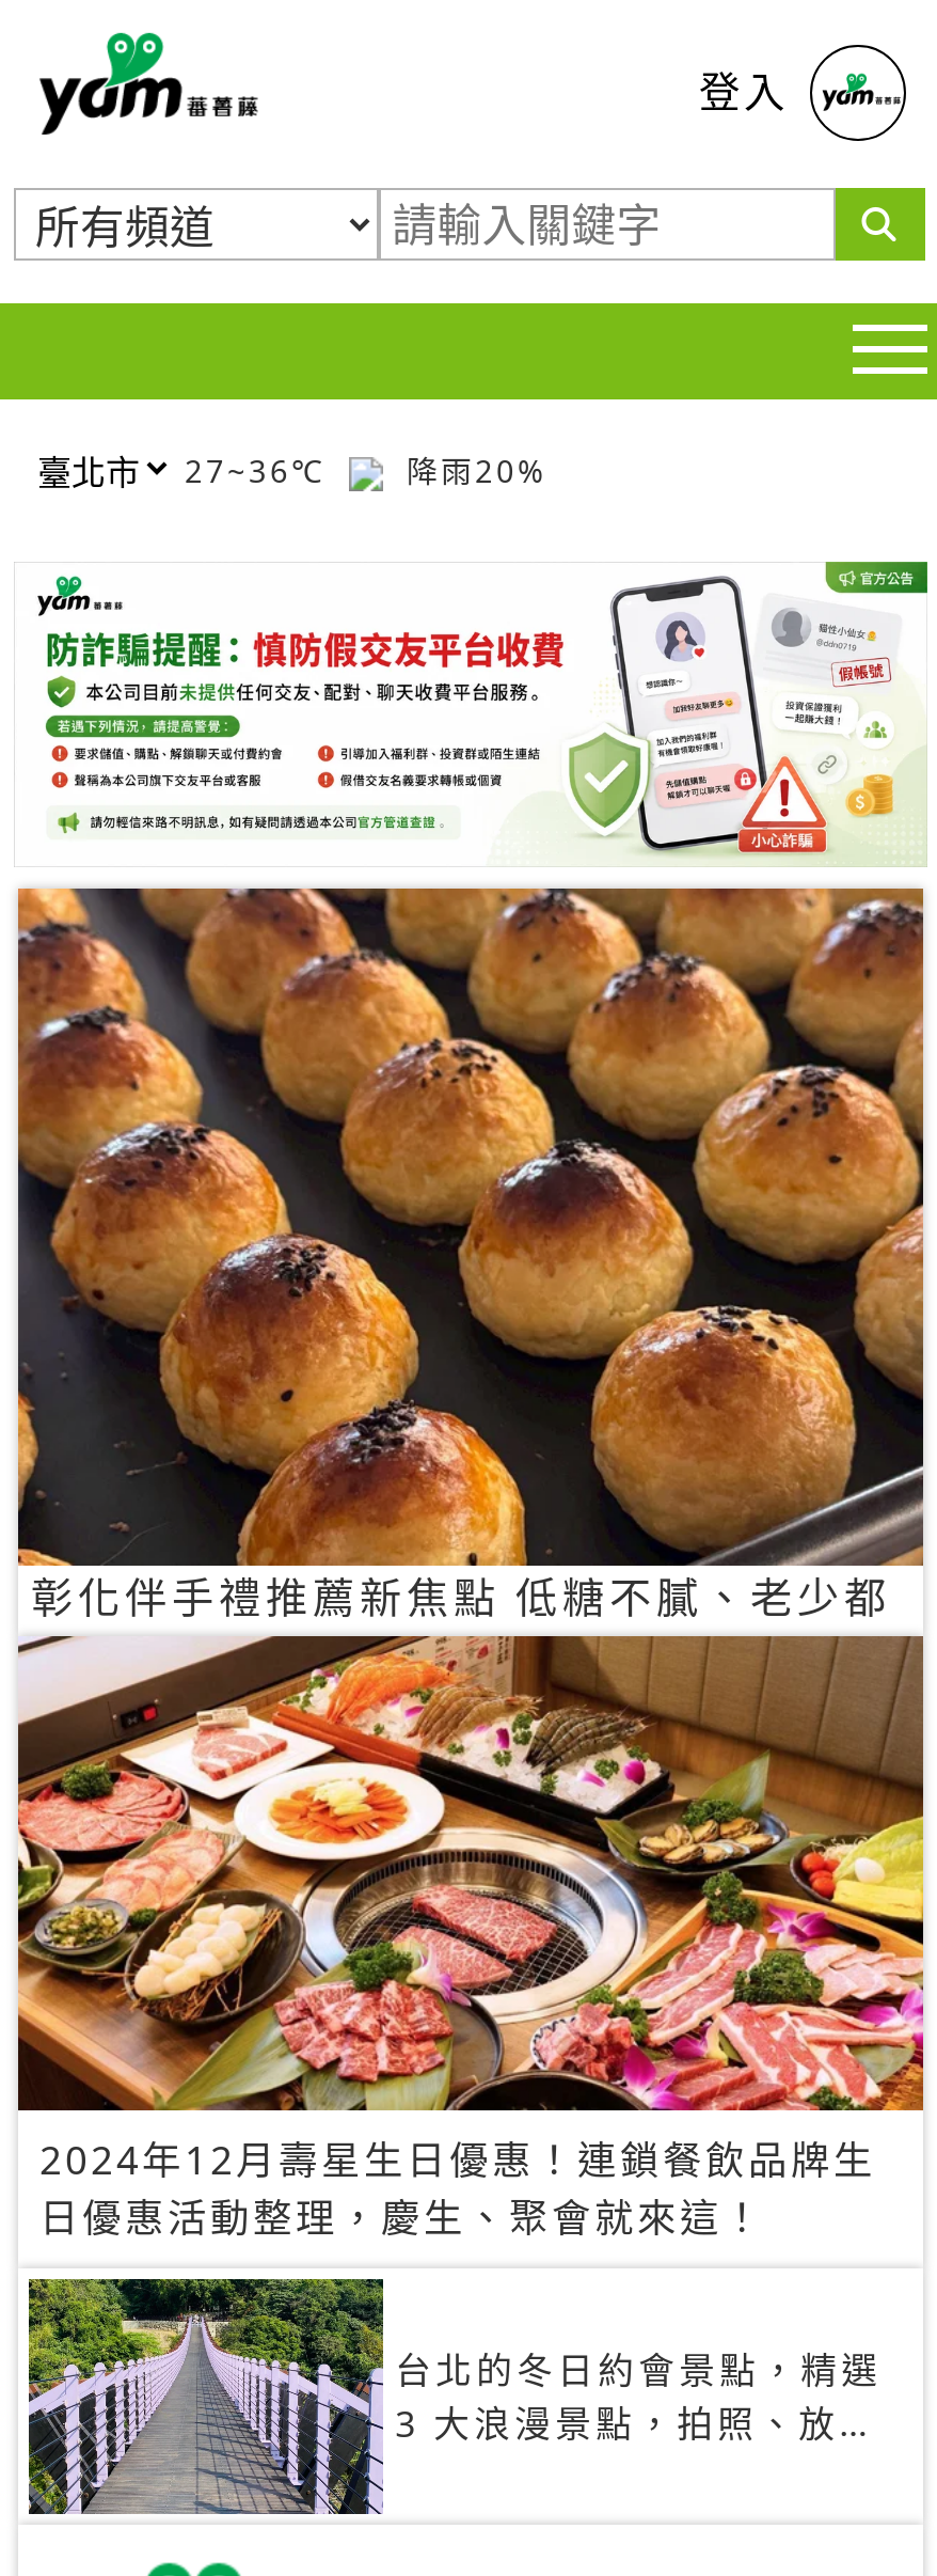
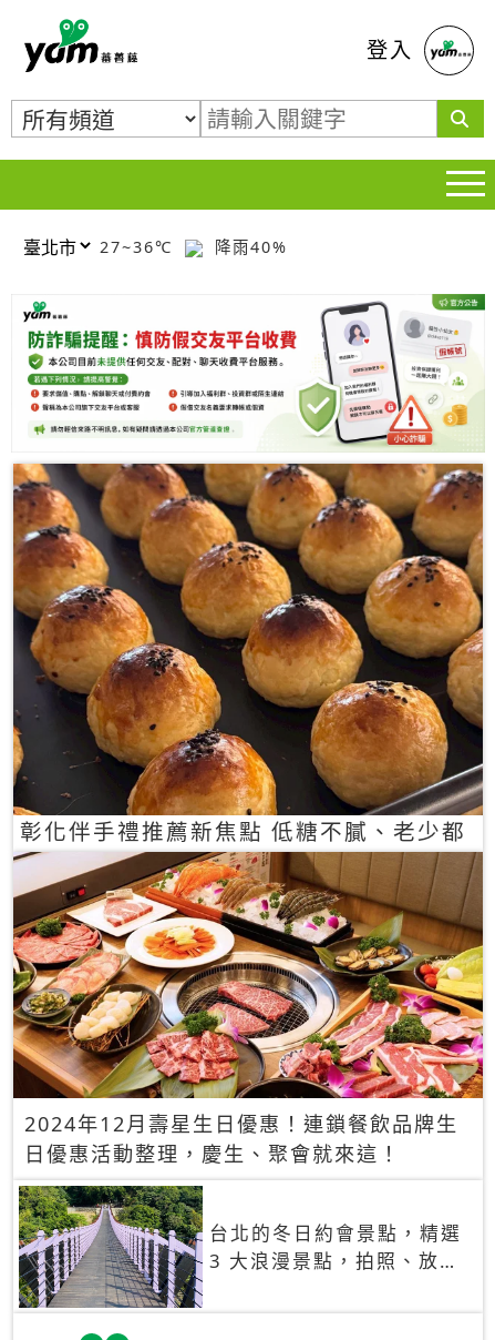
[185,450,547,490] 27~36℃ 降雨20% -> [100,236,288,257] 27~36℃ 降雨40%

